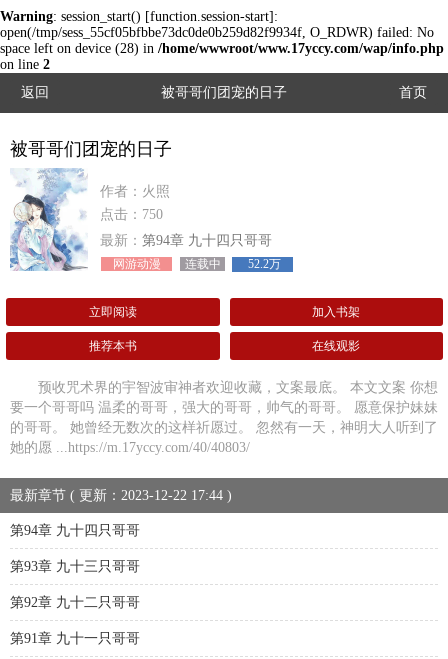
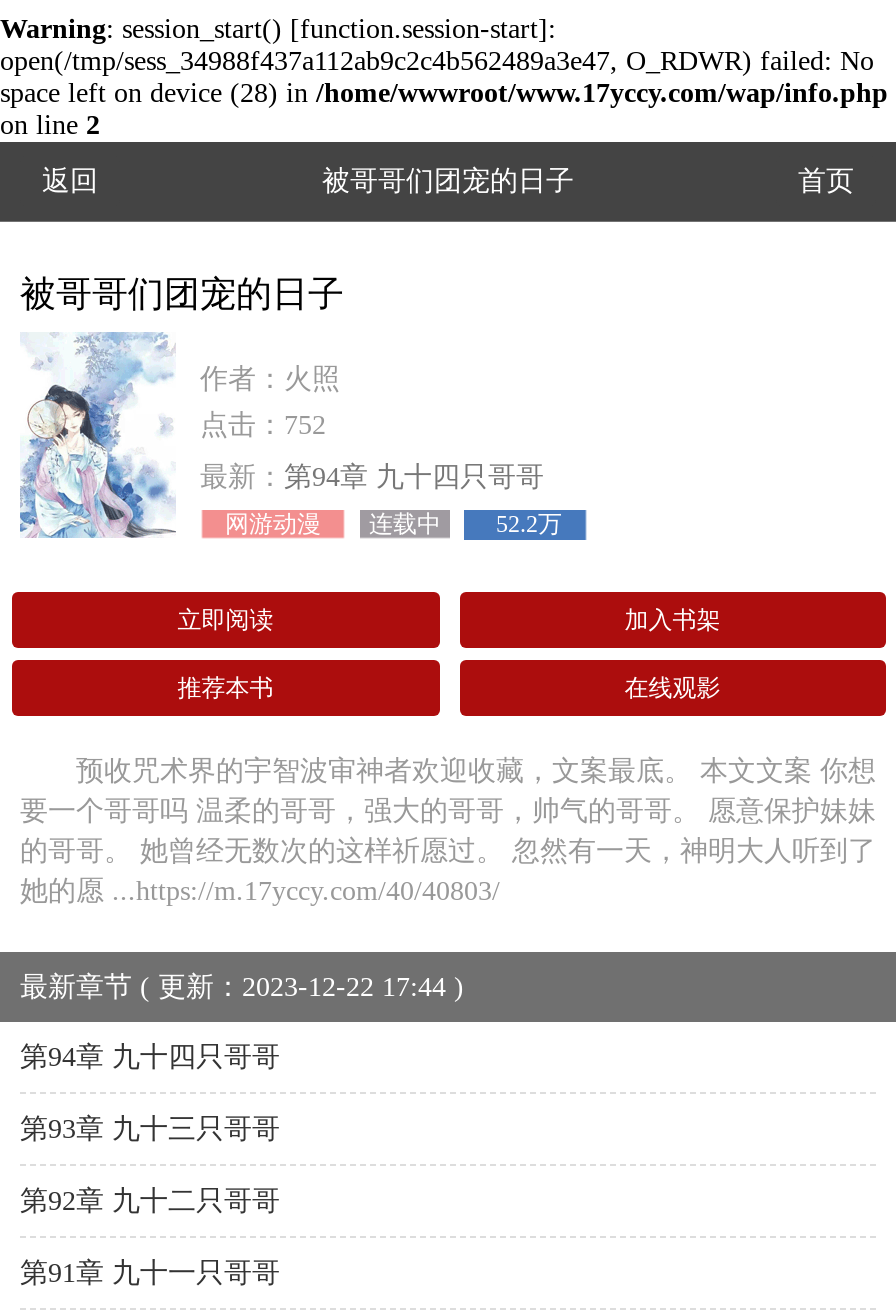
[0,25,434,40] open(/tmp/sess_55cf05bfbbe73dc0de0b259d82f9934f, O_RDWR) failed: No -> [0,46,874,76] open(/tmp/sess_34988f437a112ab9c2c4b562489a3e47, O_RDWR) failed: No
[100,207,163,222] 点击：750 -> [200,410,326,440] 点击：752

